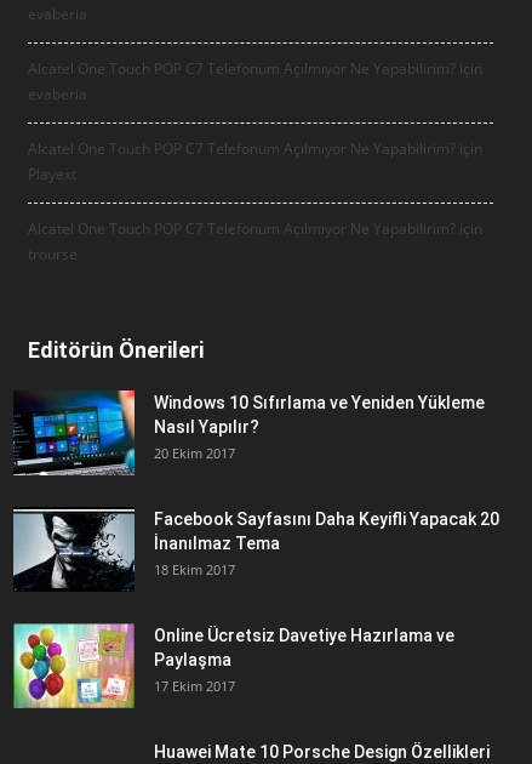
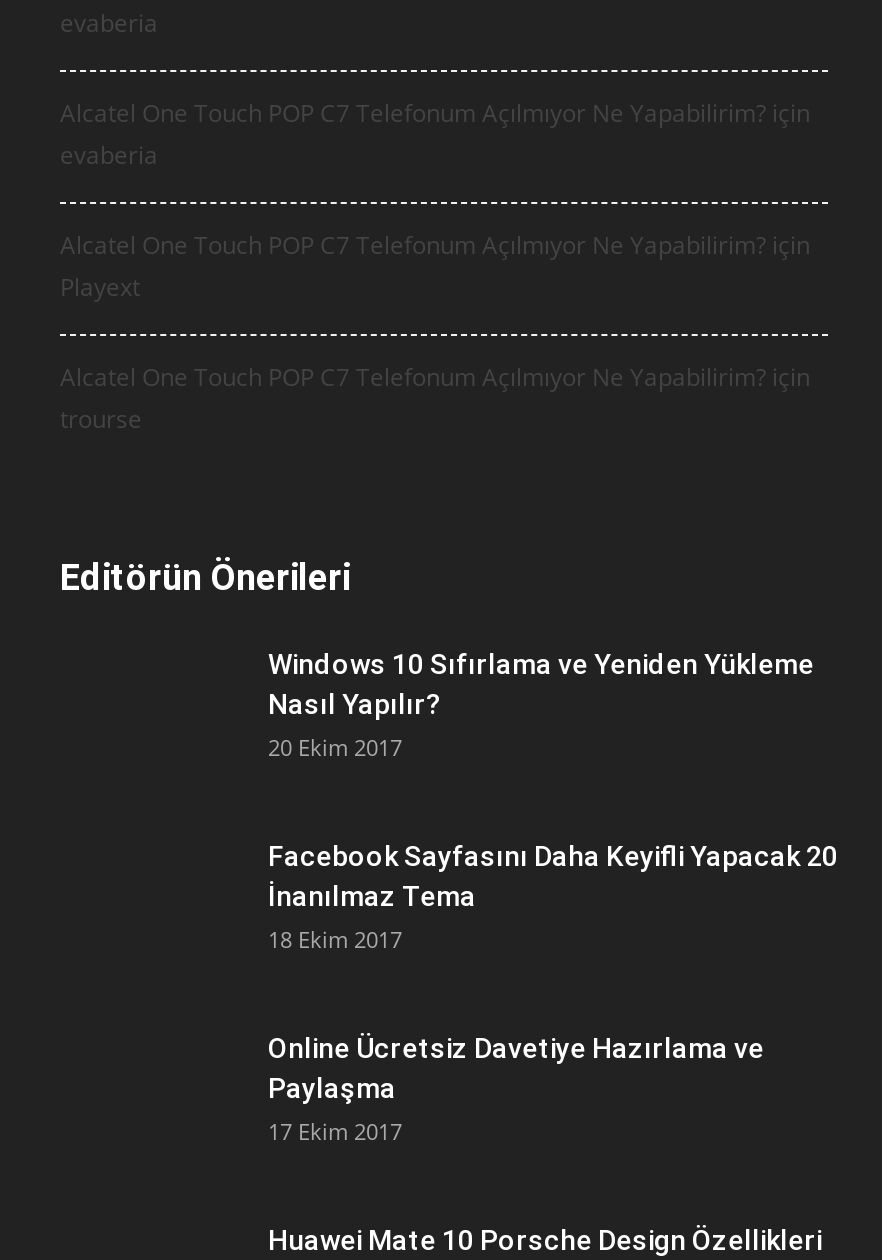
[13,389,136,477] [image] -> none
[12,508,136,591] [image] -> none
[12,622,136,709] [image] -> none

